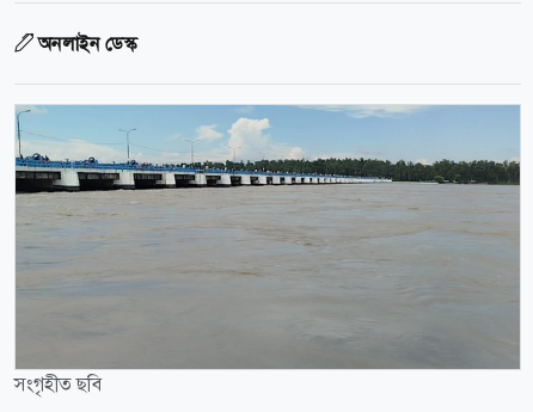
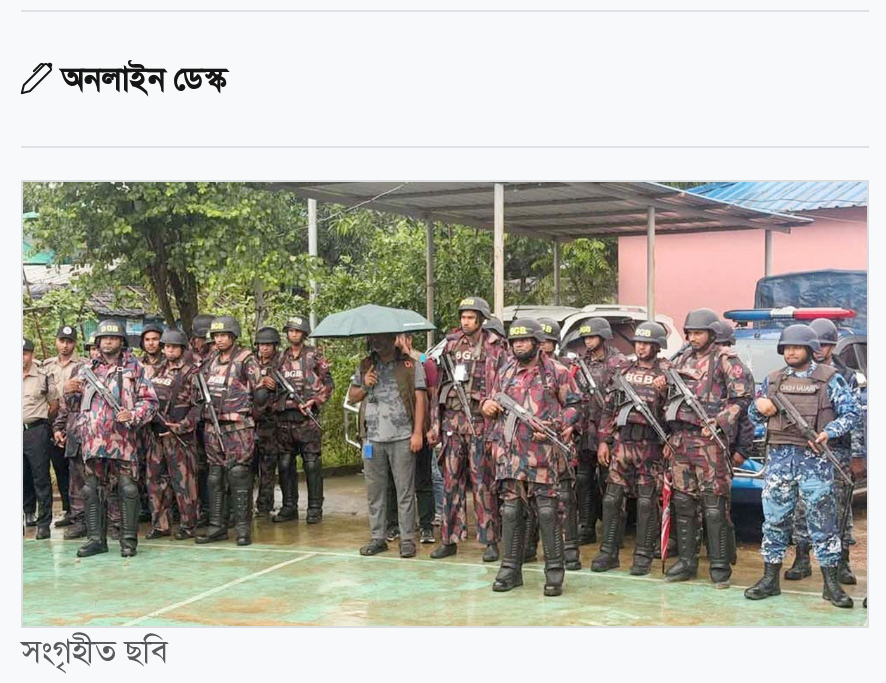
[14,104,521,370] [image] -> [21,180,869,628] [image]

